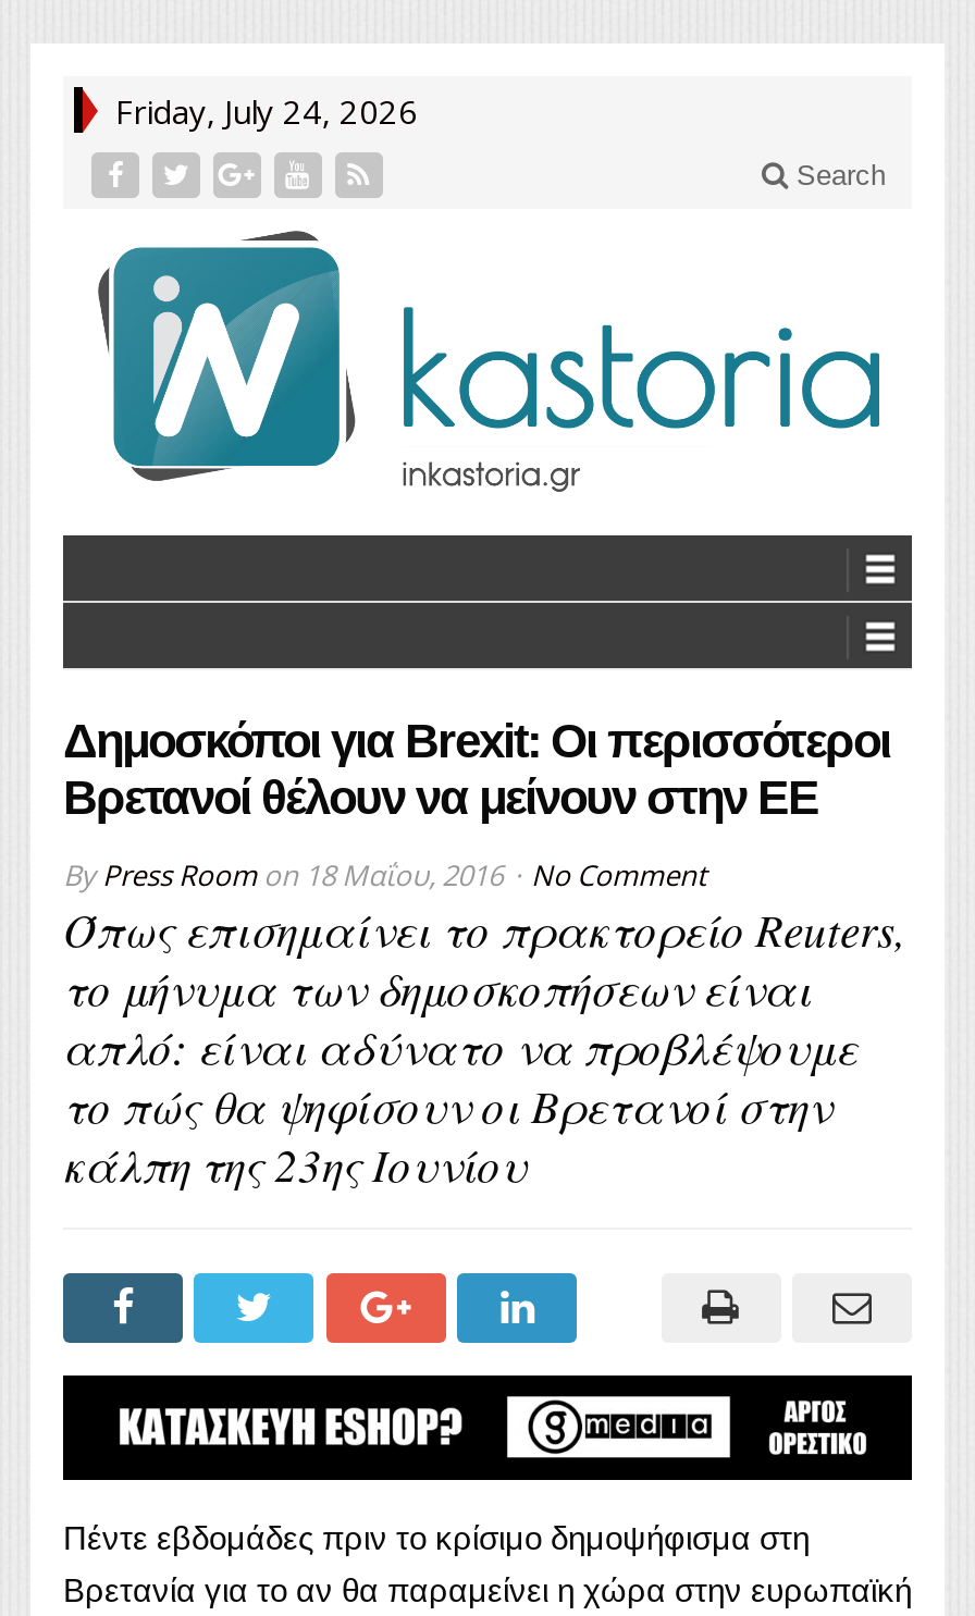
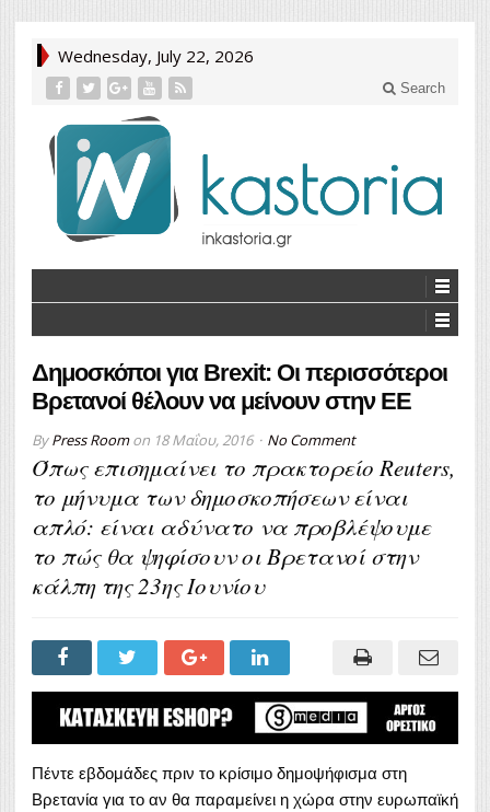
[115,89,418,133] Friday, July 24, 2026 -> [58,45,254,67] Wednesday, July 22, 2026

